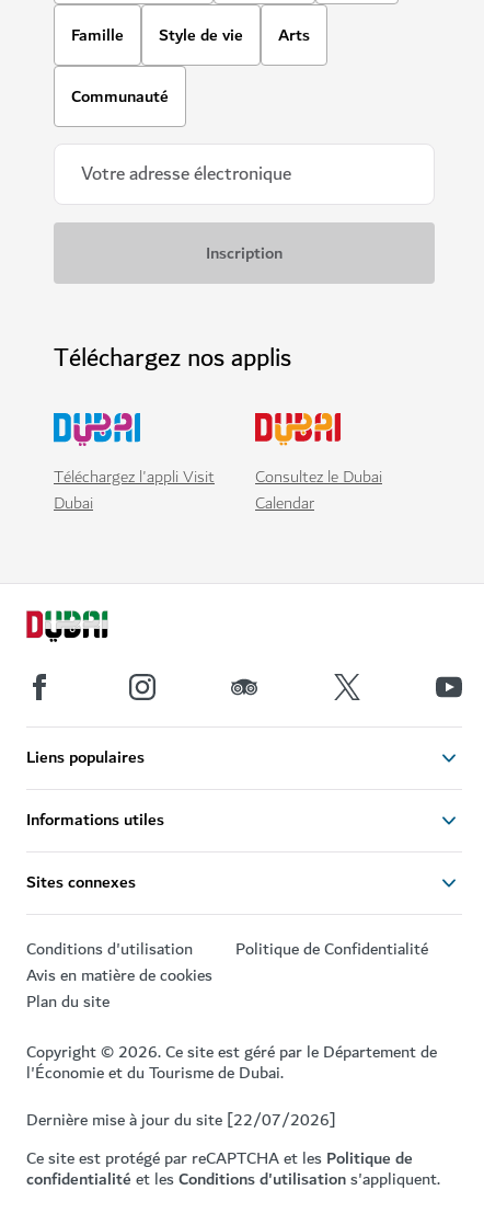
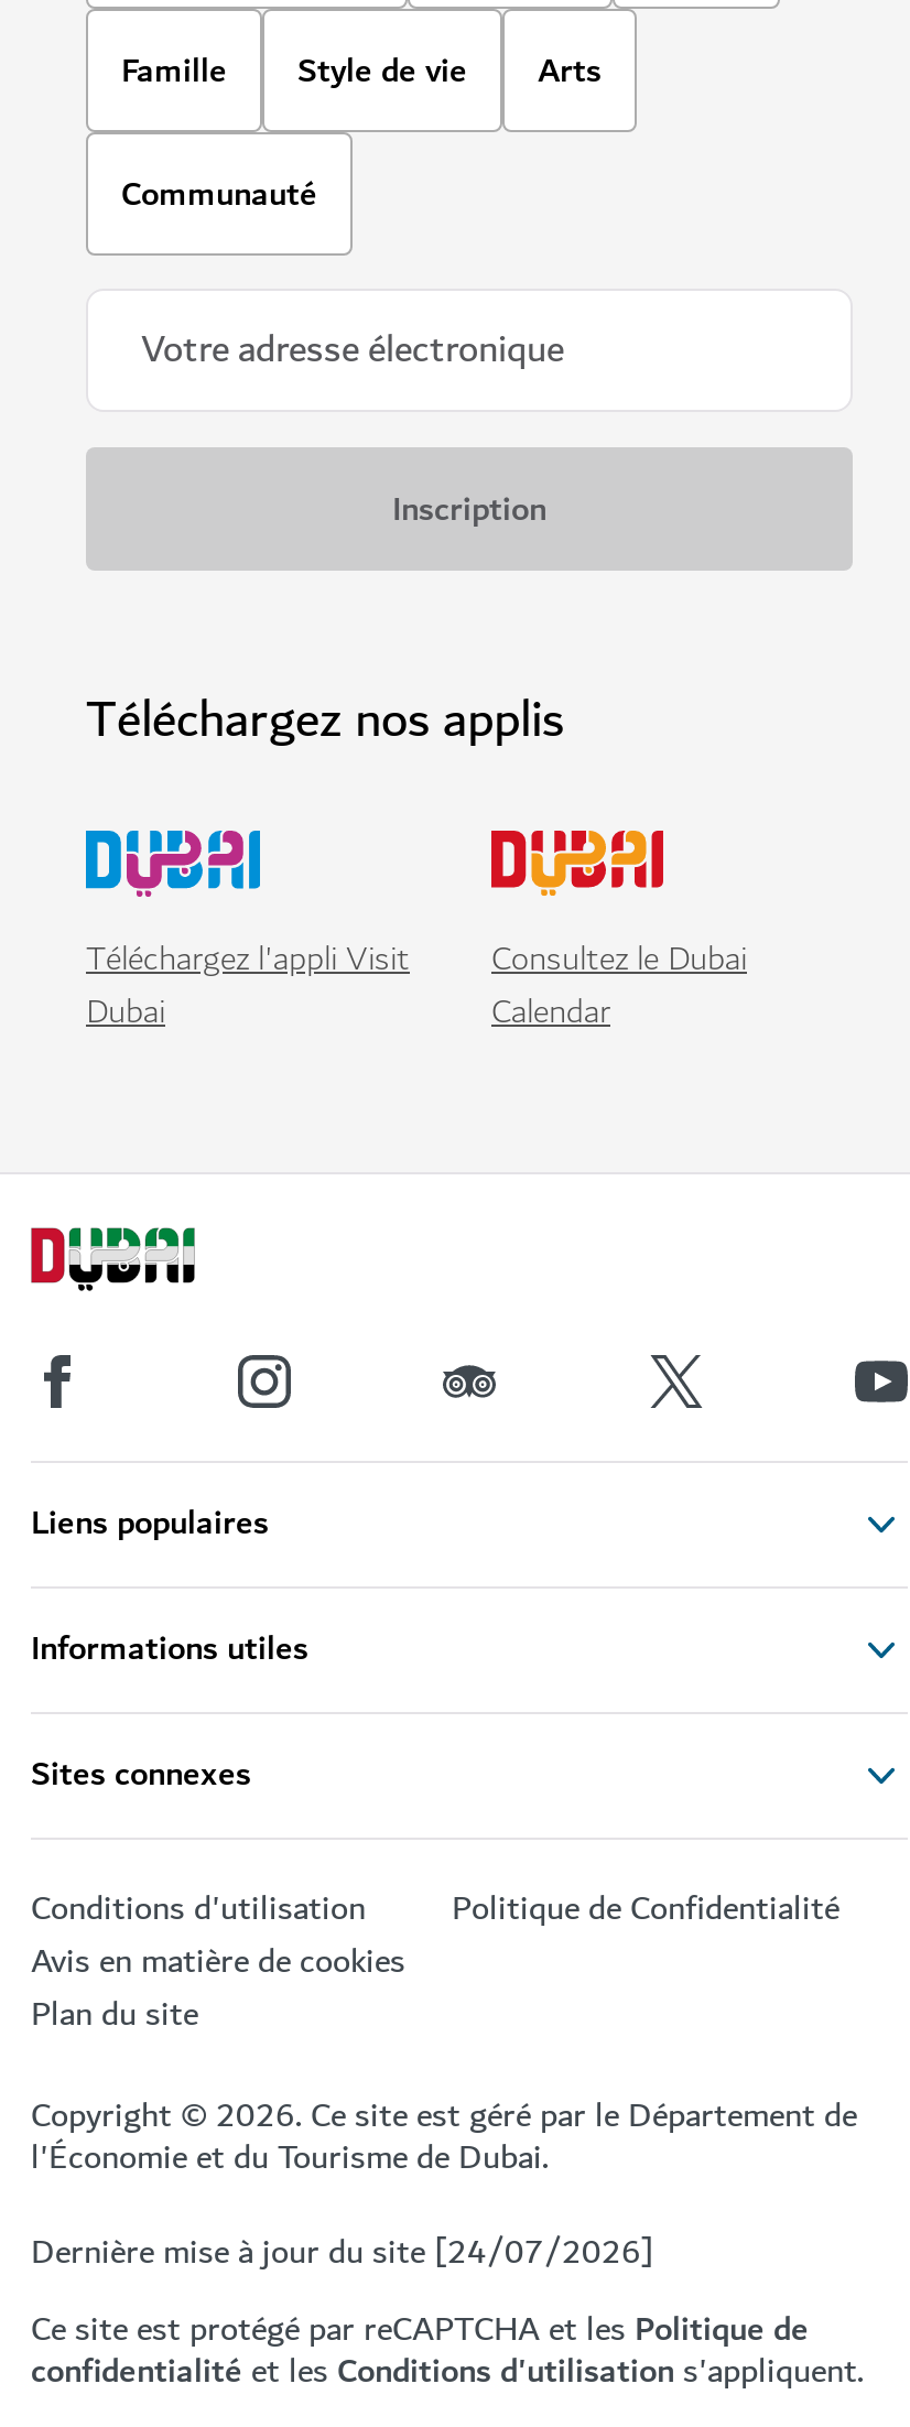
[26,1106,336,1134] Dernière mise à jour du site [22/07/2026] -> [31,2223,654,2280] Dernière mise à jour du site [24/07/2026]

